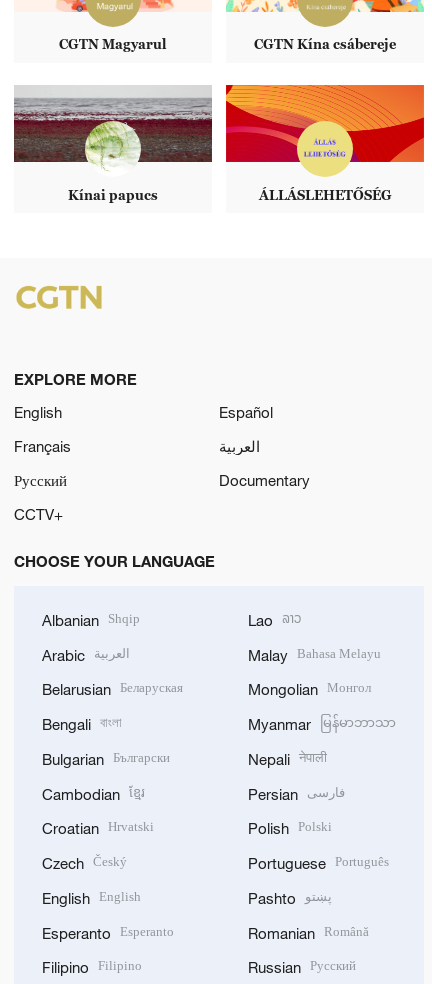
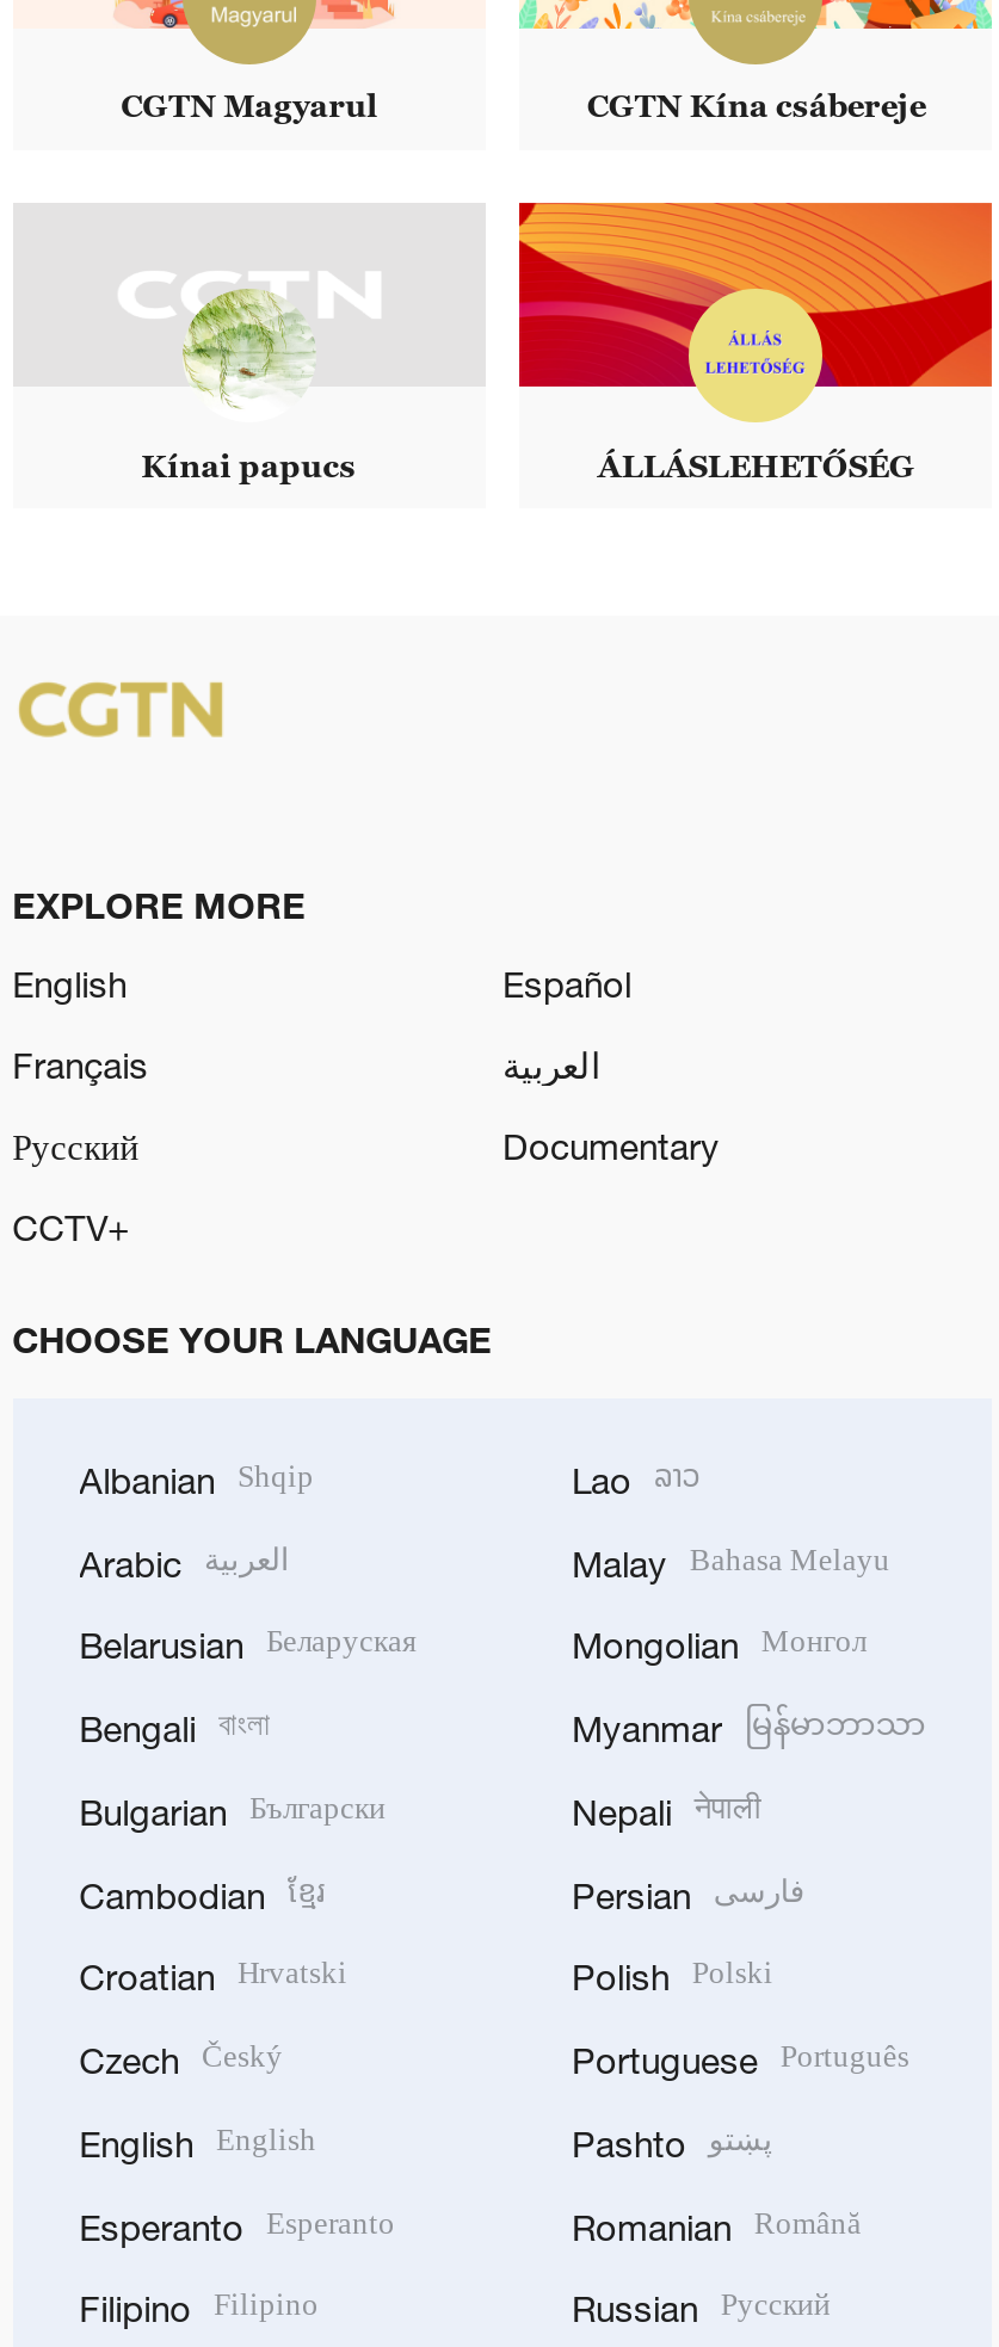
[13,97,213,163] [image] -> [13,234,486,387] [image]

